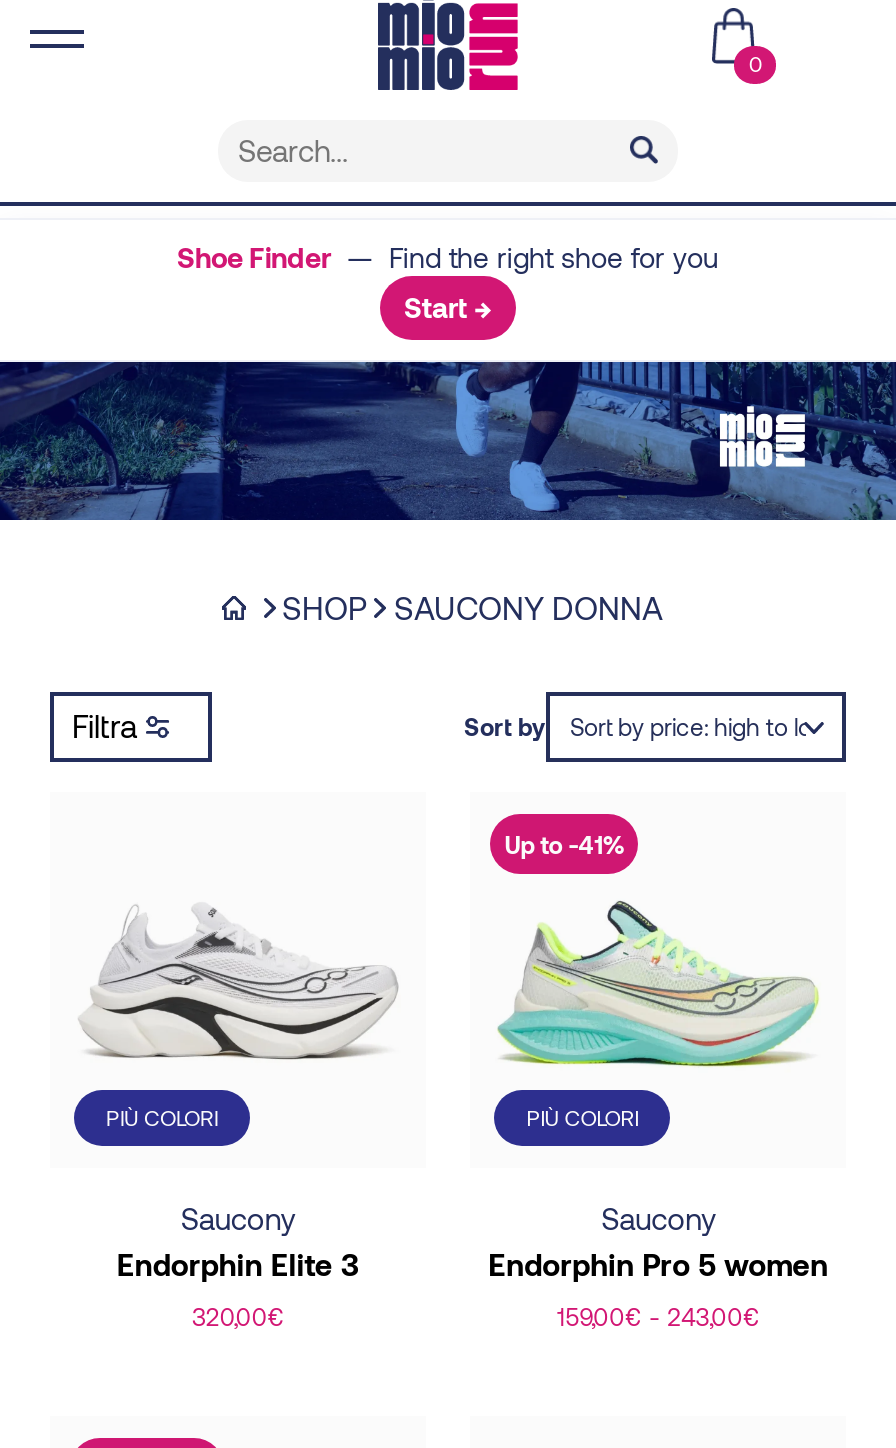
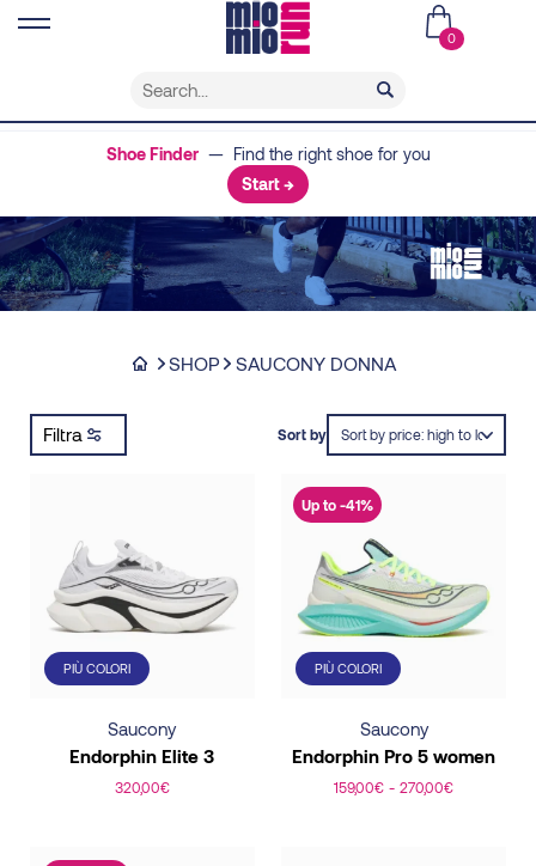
[557,1302,759,1330] 159,00€ - 243,00€ -> [334,779,454,796] 159,00€ - 270,00€

